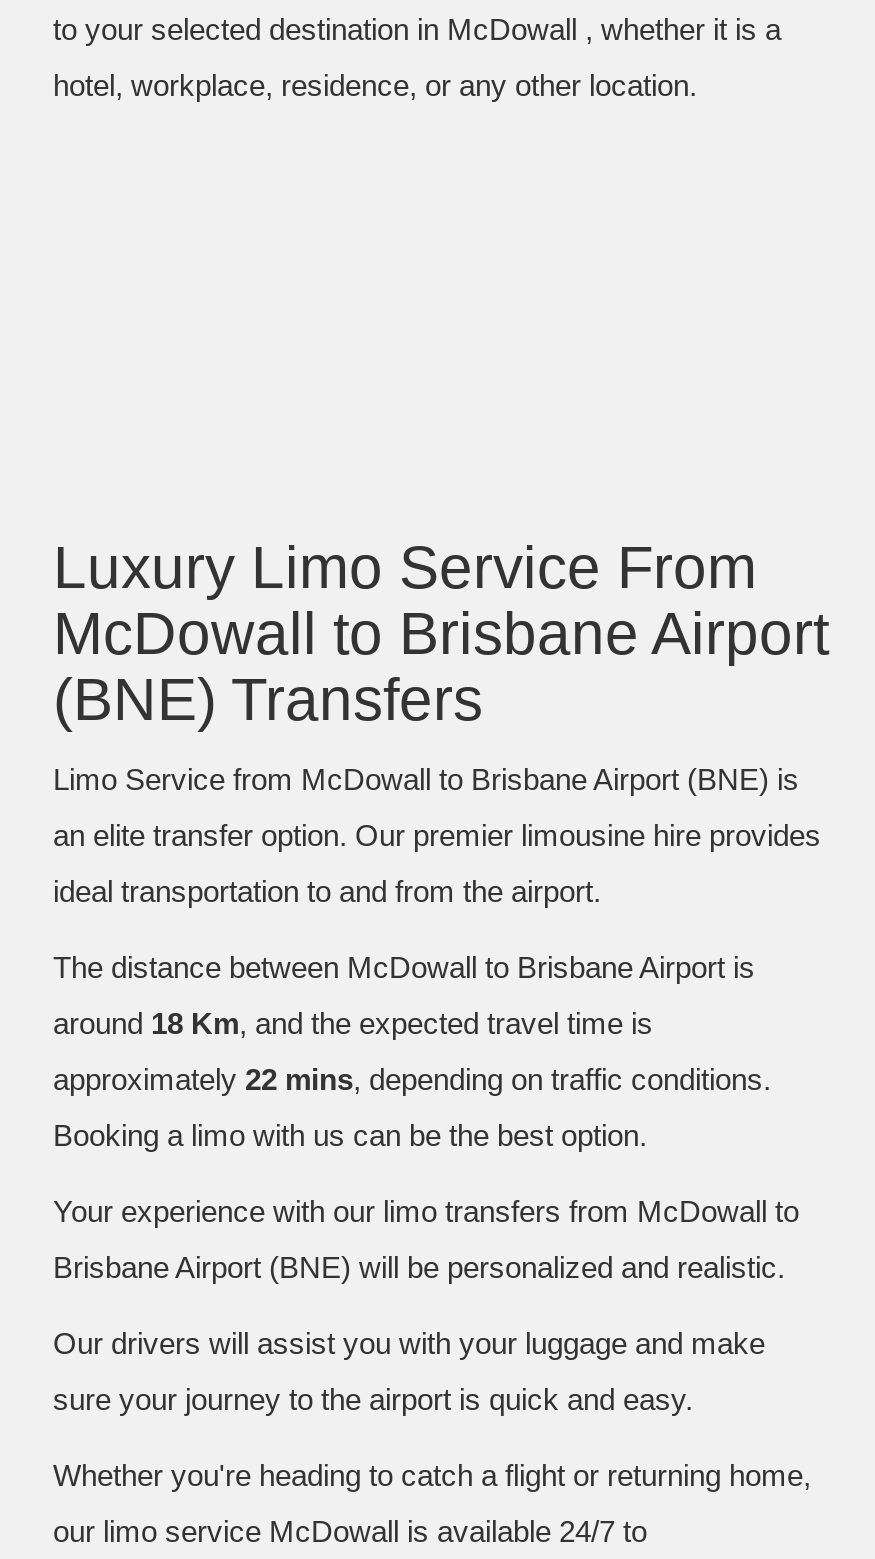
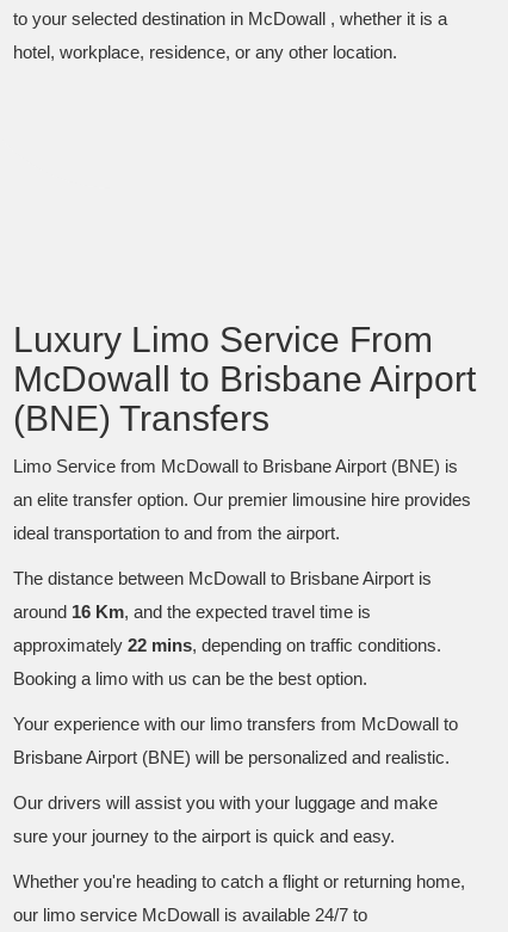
[53,1006,653,1040] around 18 Km, and the expected travel time is -> [13,601,371,622] around 16 Km, and the expected travel time is

